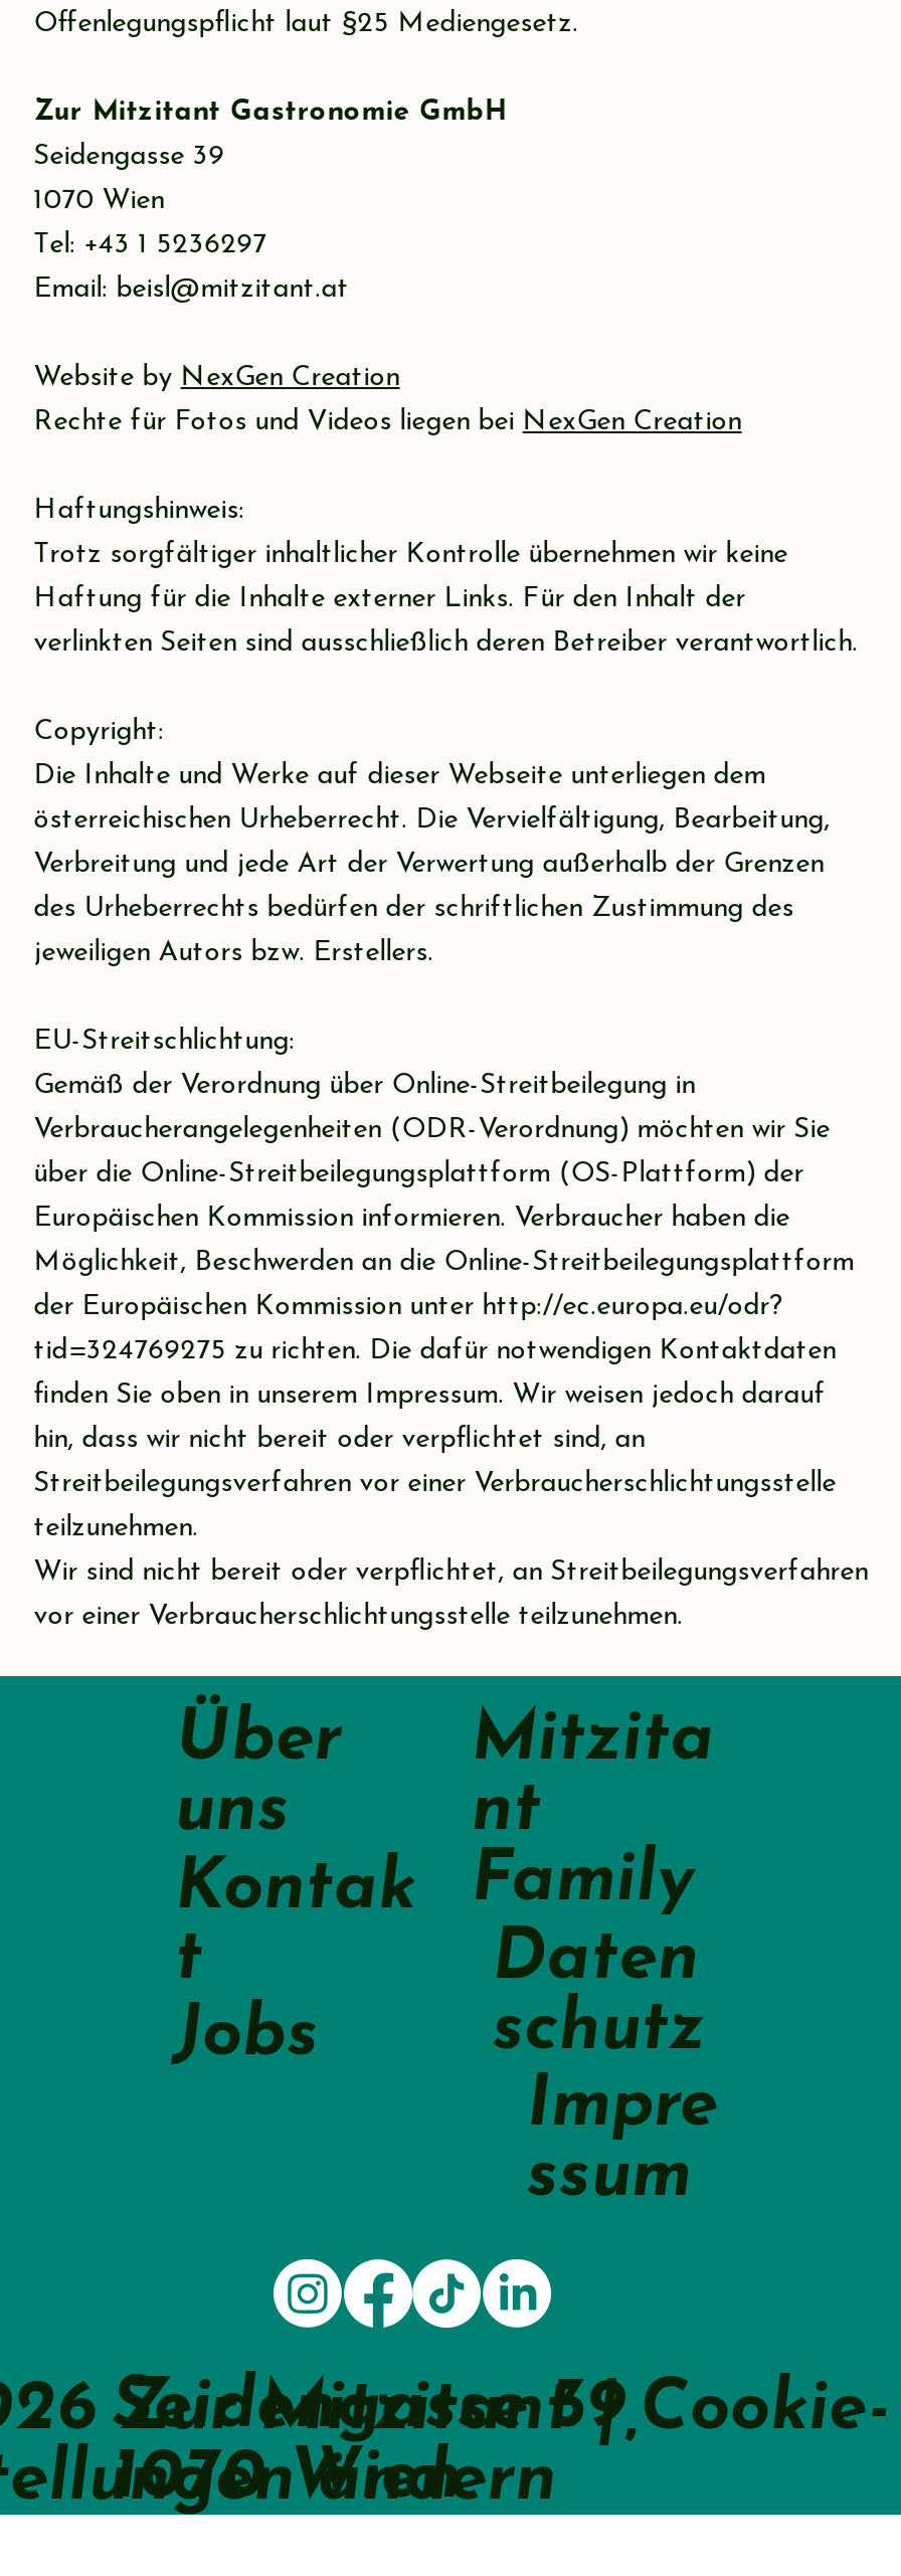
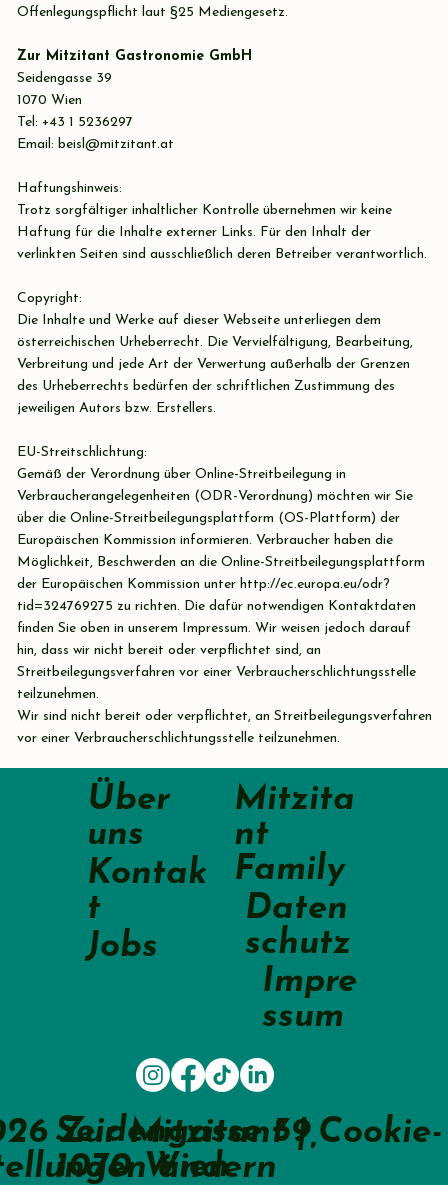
[34,363,742,438] Website by NexGen Creation | Rechte für Fotos und Videos liegen bei NexGen Creation -> none

